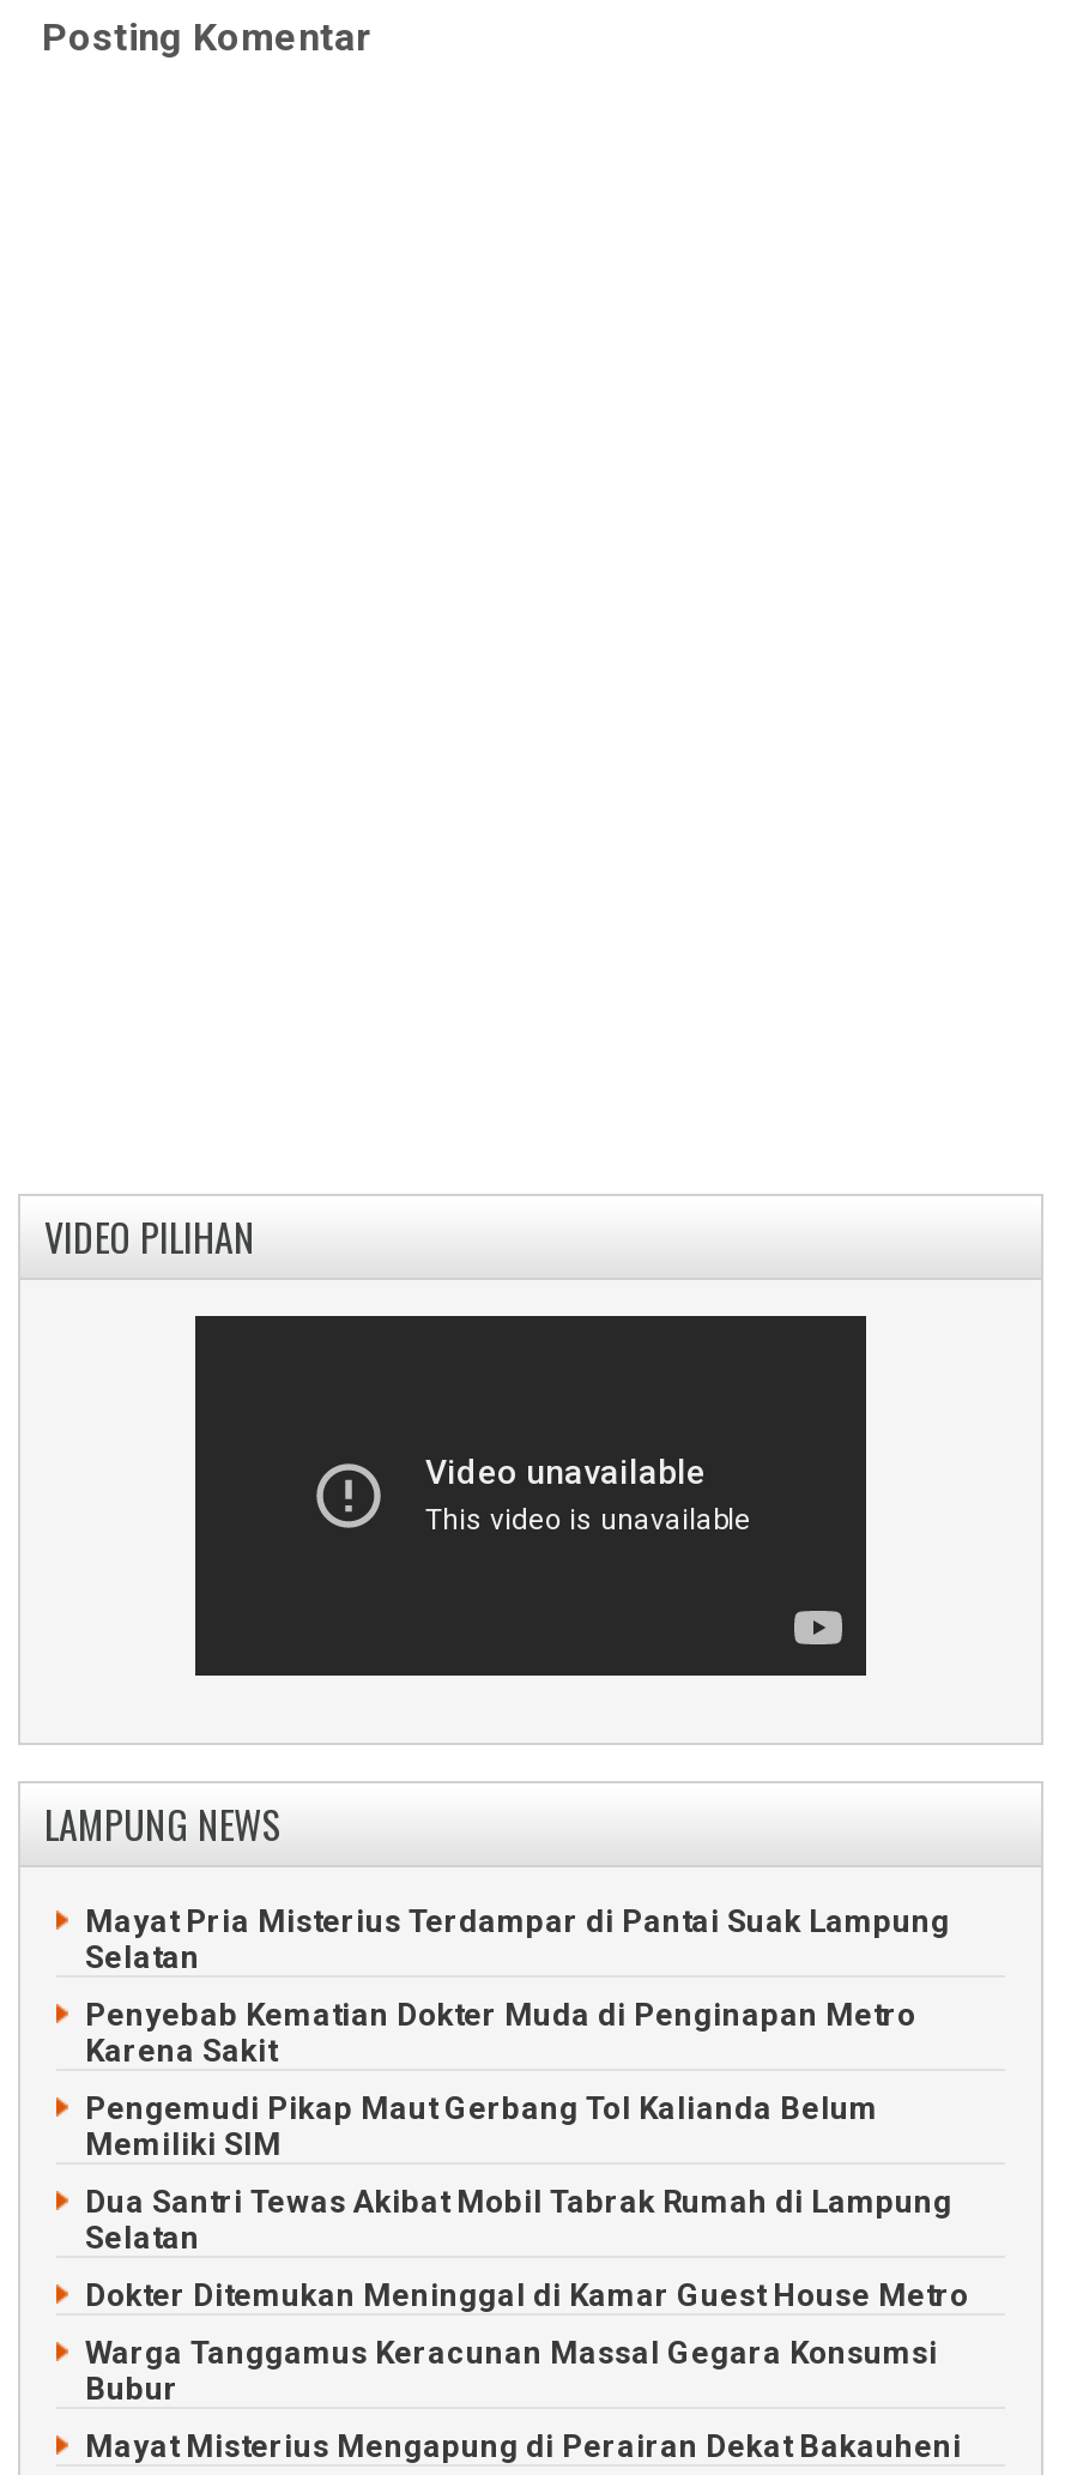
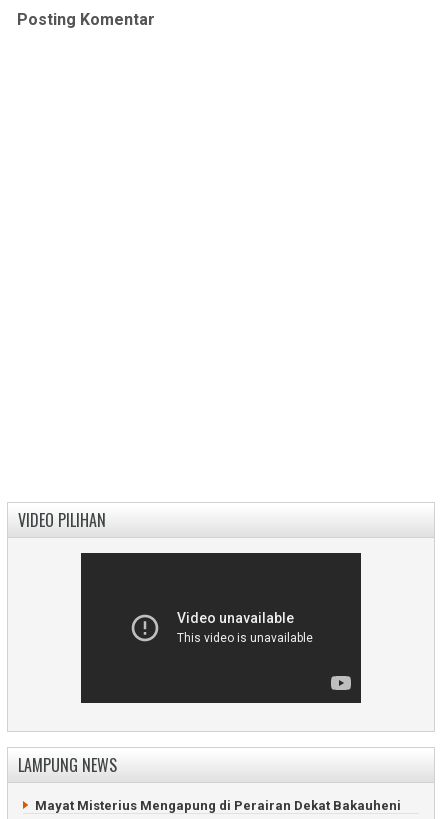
[85,1902,969,2405] Mayat Pria Misterius Terdampar di Pantai Suak Lampung | Selatan | Penyebab Kematian Dokter Muda di Penginapan Metro | Karena Sakit | Pengemudi Pikap Maut Gerbang Tol Kalianda Belum | Memiliki SIM | Dua Santri Tewas Akibat Mobil Tabrak Rumah di Lampung | Selatan | Dokter Ditemukan Meninggal di Kamar Guest House Metro | Warga Tanggamus Keracunan Massal Gegara Konsumsi | Bubur -> none

